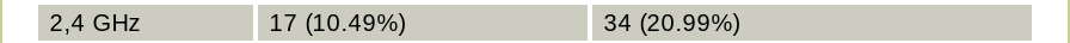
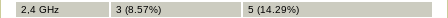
[269,9,406,35] 17 (10.49%) -> [116,4,161,15] 3 (8.57%)
[604,9,740,35] 34 (20.99%) -> [248,4,299,15] 5 (14.29%)

